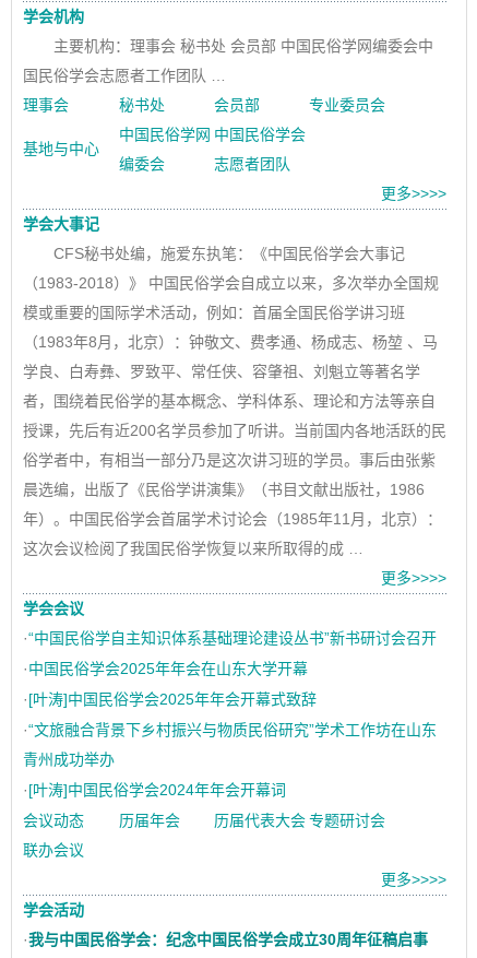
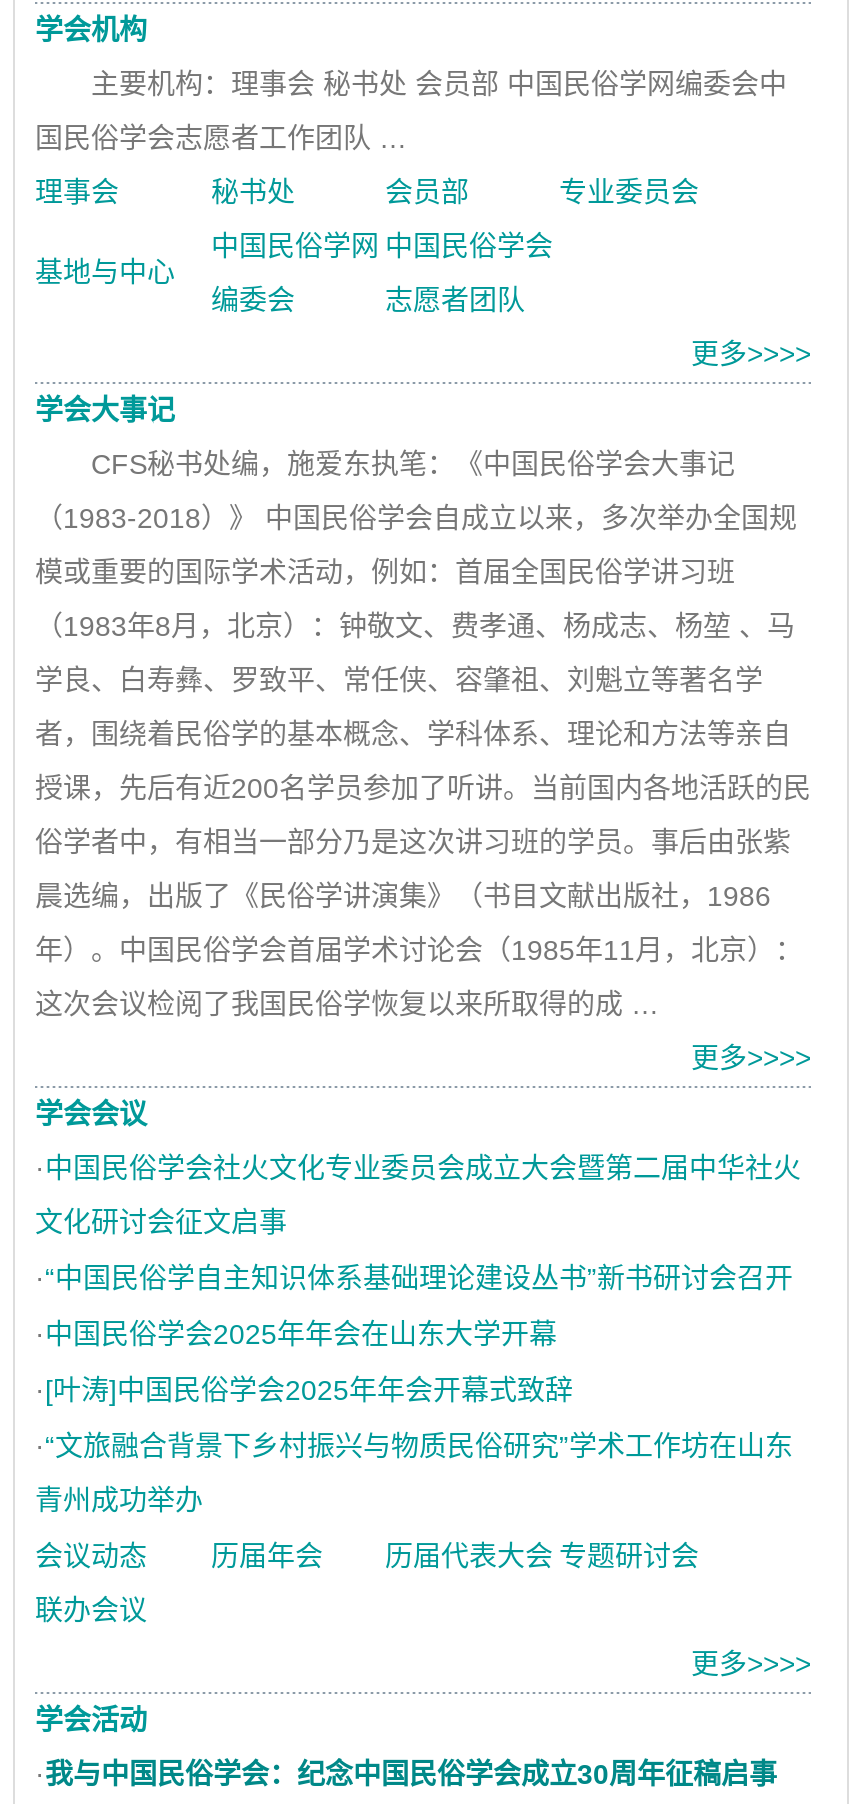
none -> [35,1152,801,1238] ·中国民俗学会社火文化专业委员会成立大会暨第二届中华社火 | 文化研讨会征文启事
moved [23,629,437,768] -> [35,1262,793,1516]: ·“中国民俗学自主知识体系基础理论建设丛书”新书研讨会召开 | ·中国民俗学会2025年年会在山东大学开幕 | · [叶涛]中国民俗学会2025年年会开幕式致辞 | ·“文旅融合背景下乡村振兴与物质民俗研究”学术工作坊在山东 | 青州成功举办
[23,781,286,799] · [叶涛]中国民俗学会2024年年会开幕词 -> none

